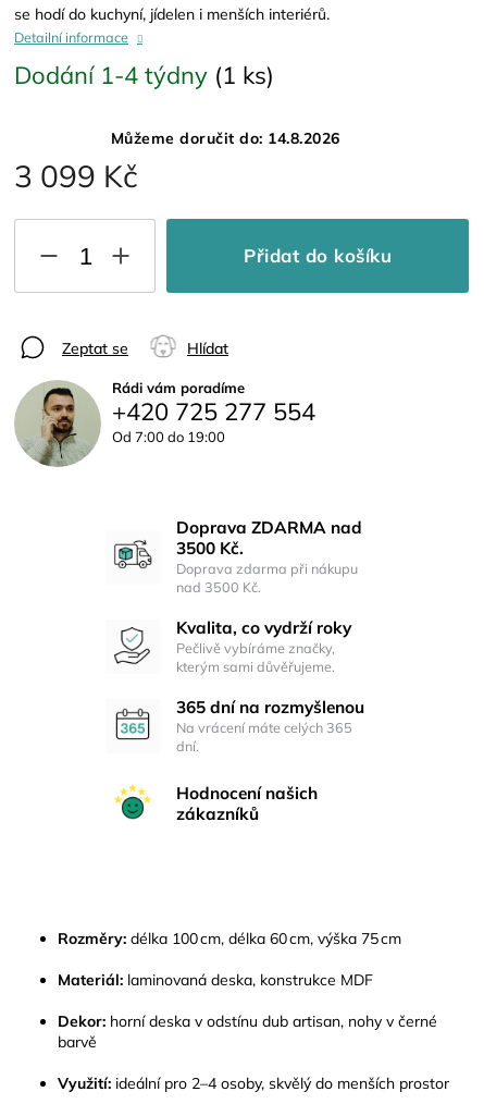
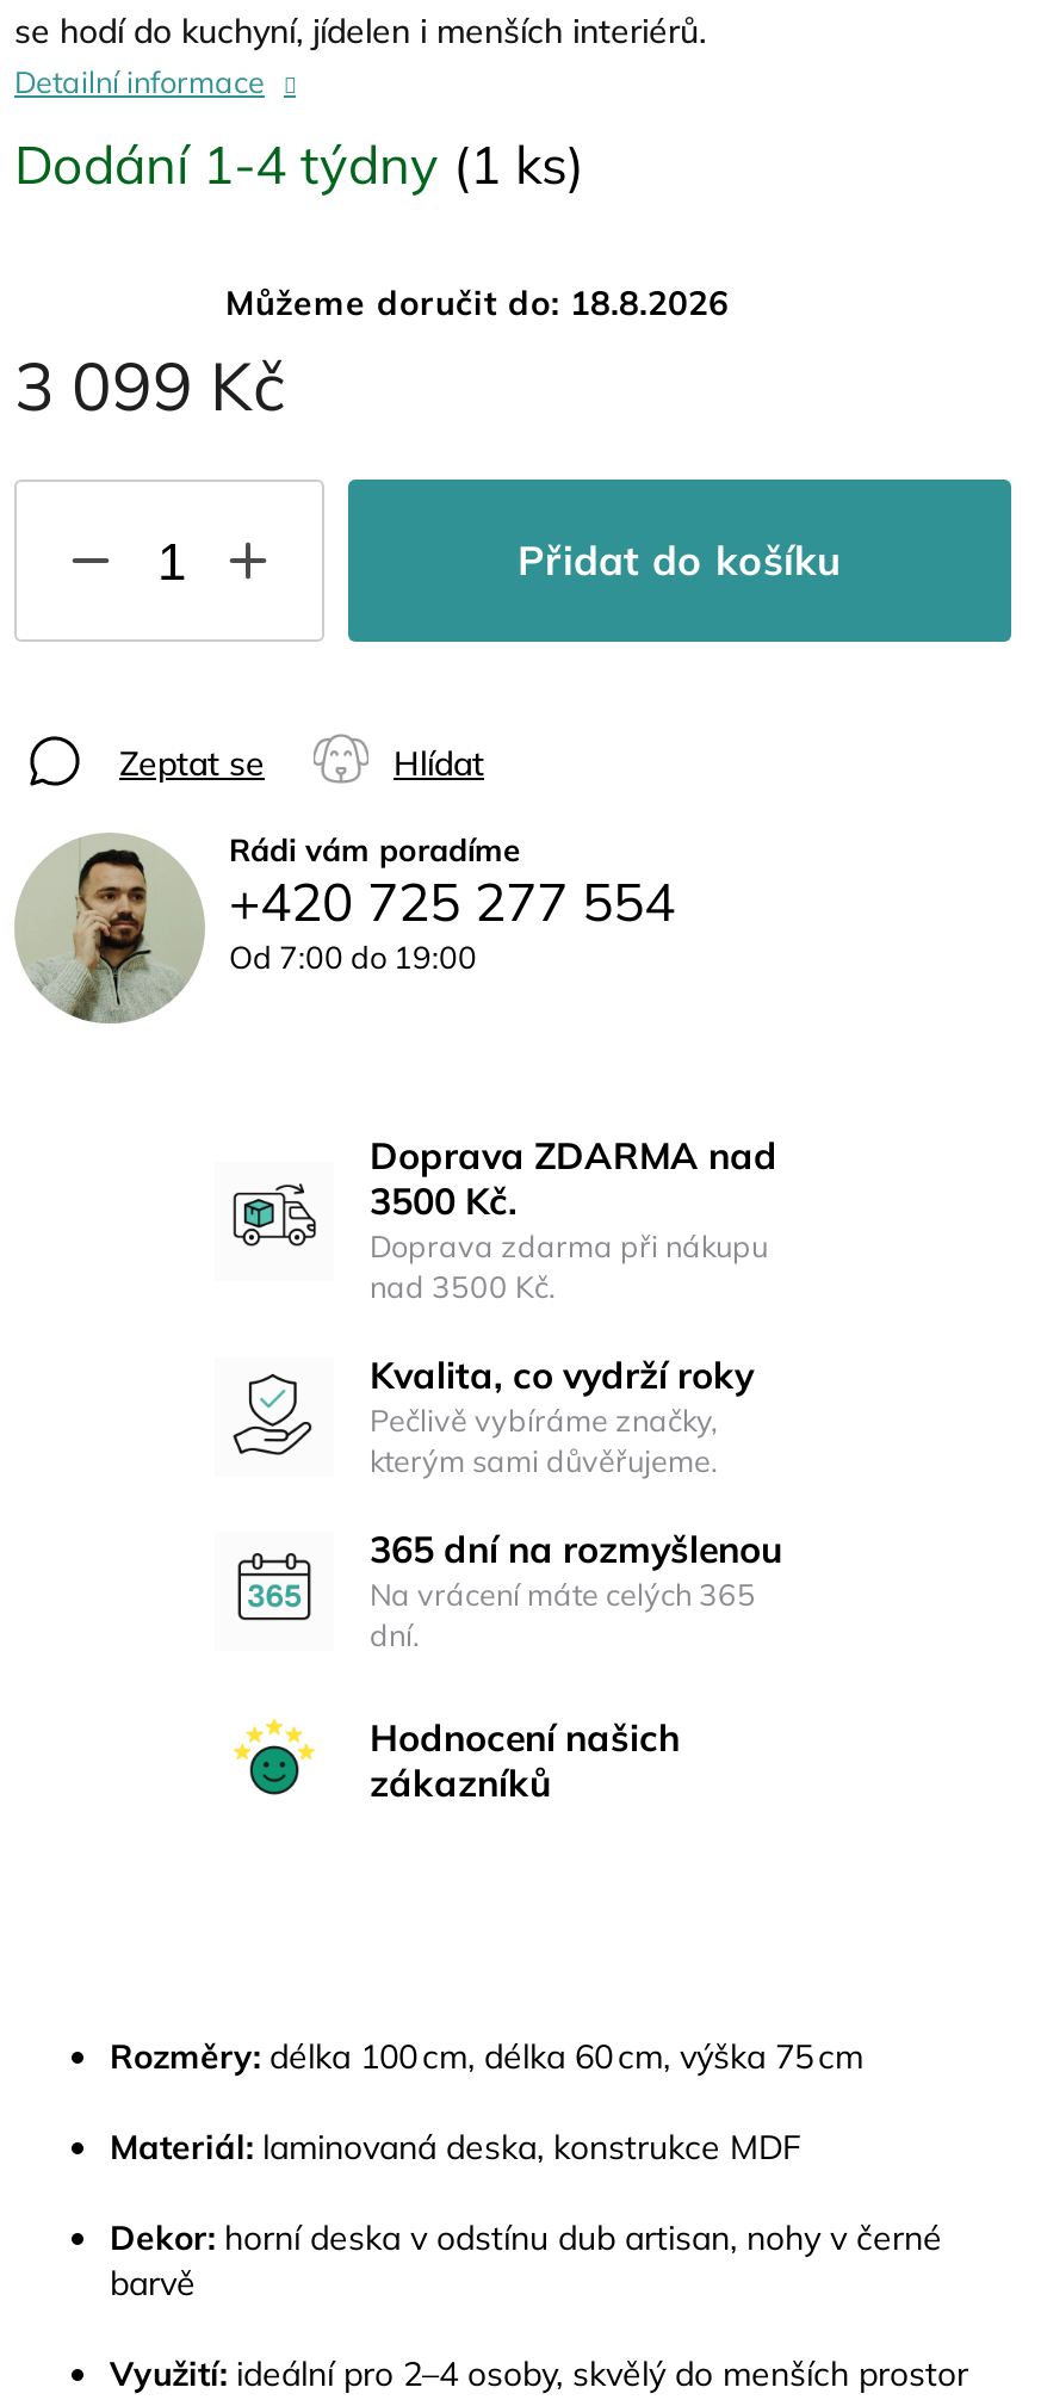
[110,128,340,148] Můžeme doručit do: 14.8.2026 -> [225,280,729,323] Můžeme doručit do: 18.8.2026

